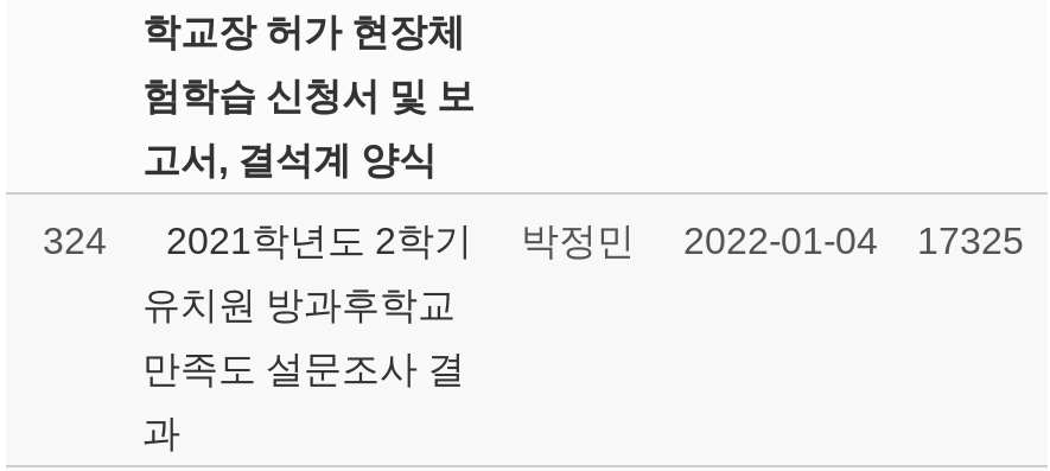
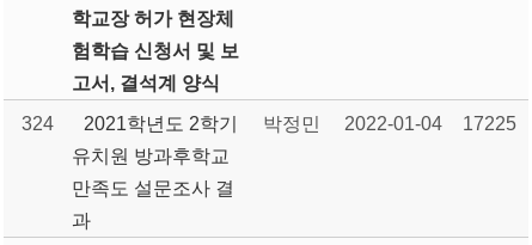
[43,221,1024,261] 324 2021학년도 2학기 박정민 2022-01-04 17325 -> [22,114,516,134] 324 2021학년도 2학기 박정민 2022-01-04 17225

